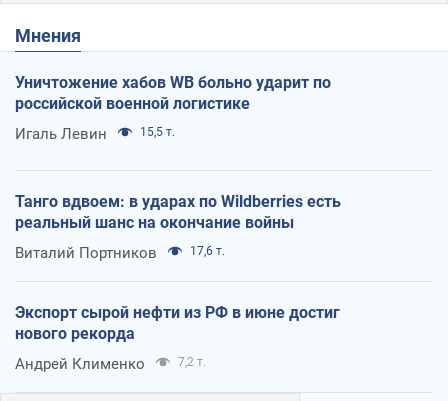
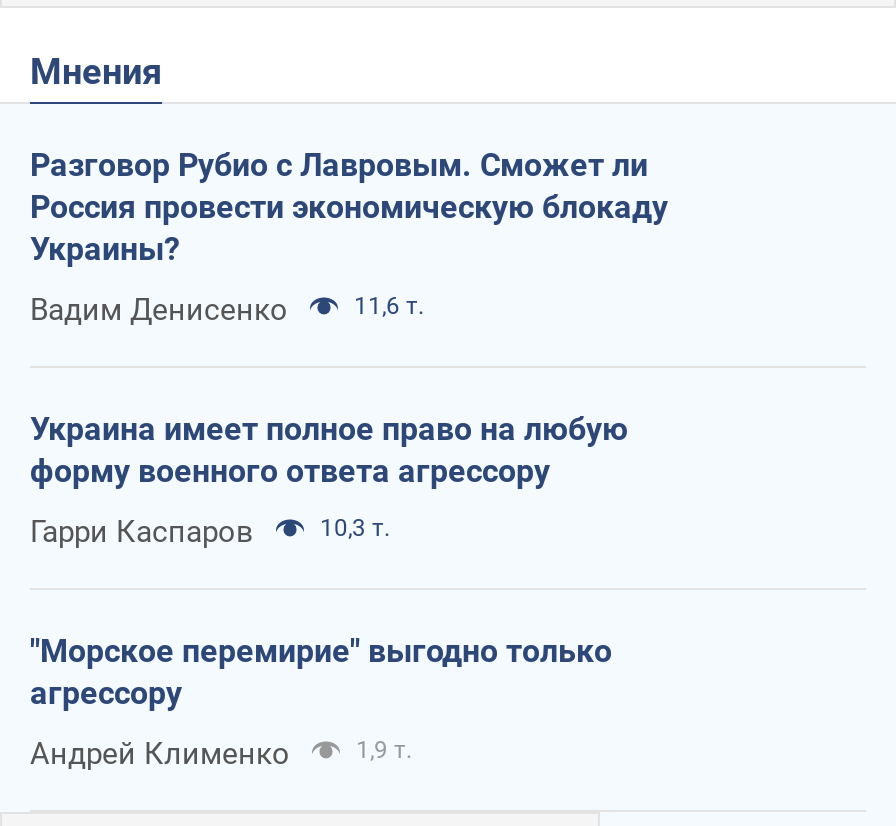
[15,73,331,113] Уничтожение хабов WB больно ударит по | российской военной логистике -> [30,145,668,267] Разговор Рубио с Лавровым. Сможет ли | Россия провести экономическую блокаду | Украины?
[15,125,175,143] Игаль Левин | 15,5 т. -> [30,291,424,327] Вадим Денисенко | 11,6 т.
[15,192,341,232] Танго вдвоем: в ударах по Wildberries есть | реальный шанс на окончание войны -> [30,409,628,489] Украина имеет полное право на любую | форму военного ответа агрессору
[15,244,225,262] Виталий Портников | 17,6 т. -> [30,513,390,549] Гарри Каспаров | 10,3 т.
[15,303,340,343] Экспорт сырой нефти из РФ в июне достиг | нового рекорда -> [30,631,612,711] "Морское перемирие" выгодно только | агрессору
[178,355,206,369] 7,2 т. -> [356,735,412,763] 1,9 т.

